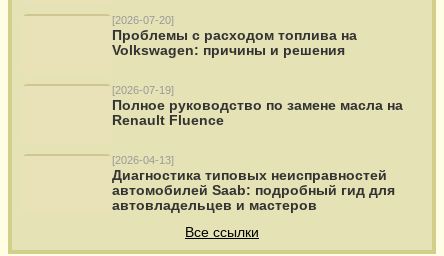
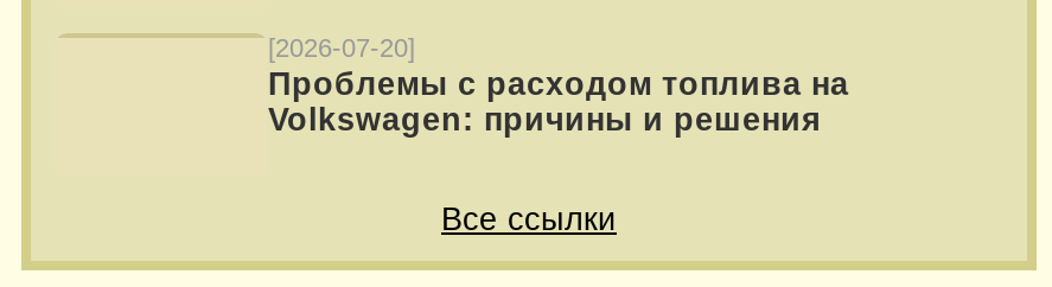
[112,84,403,213] [2026-07-19] | Полное руководство по замене масла на | Renault Fluence | [2026-04-13] | Диагностика типовых неисправностей | автомобилей Saab: подробный гид для | автовладельцев и мастеров -> none

